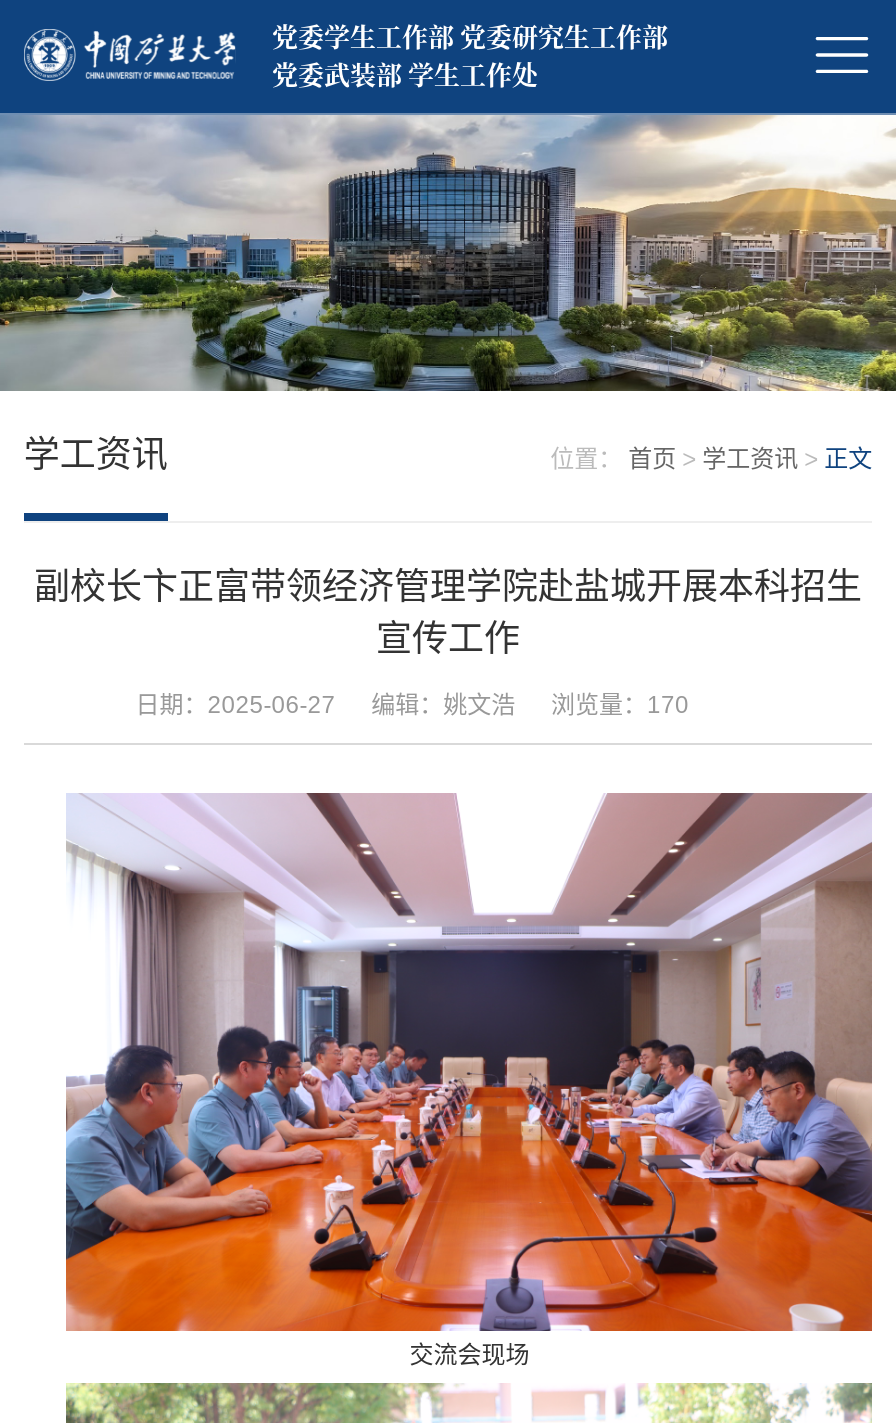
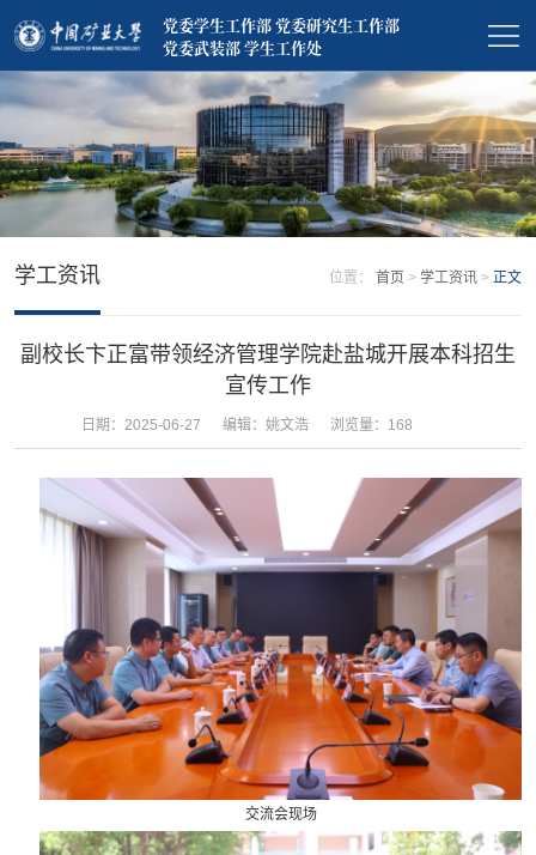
[136,692,689,720] 日期：2025-06-27 编辑：姚文浩 浏览量：170 -> [81,417,412,434] 日期：2025-06-27 编辑：姚文浩 浏览量：168

